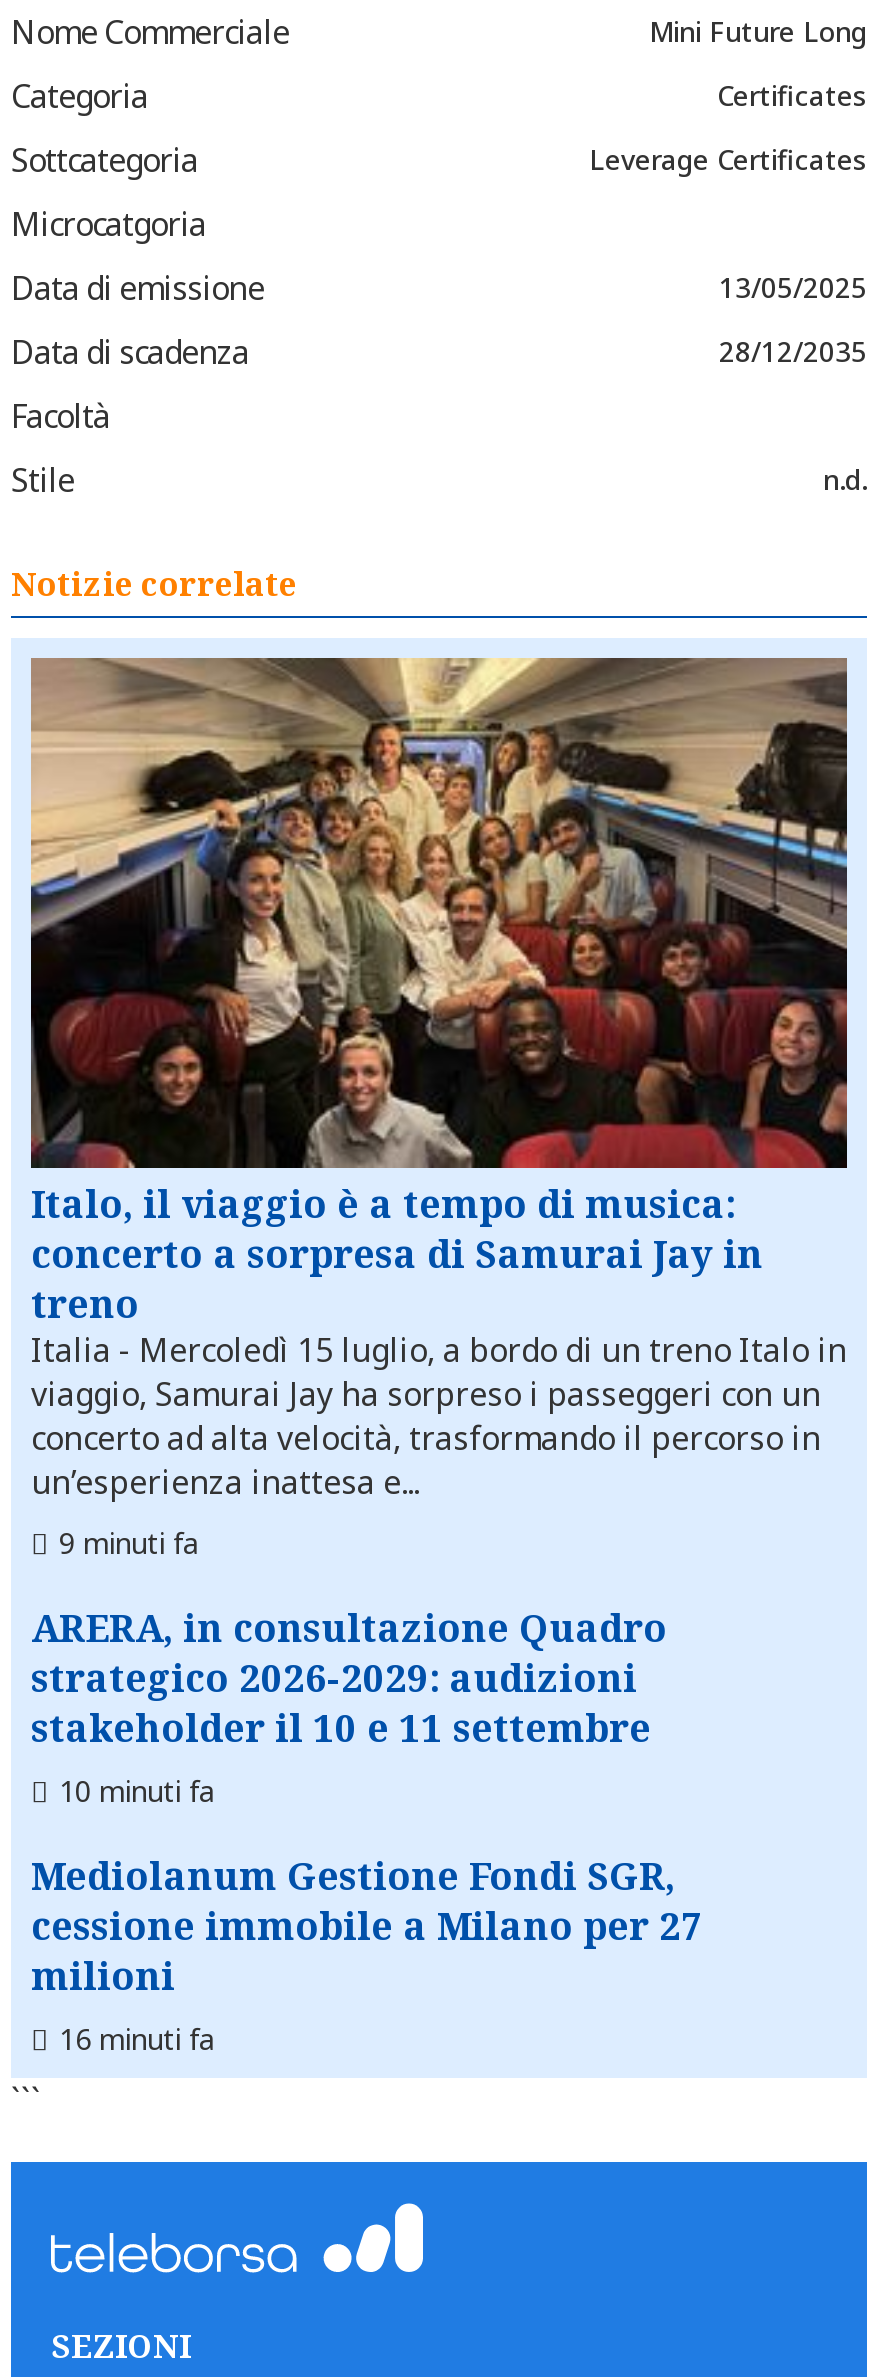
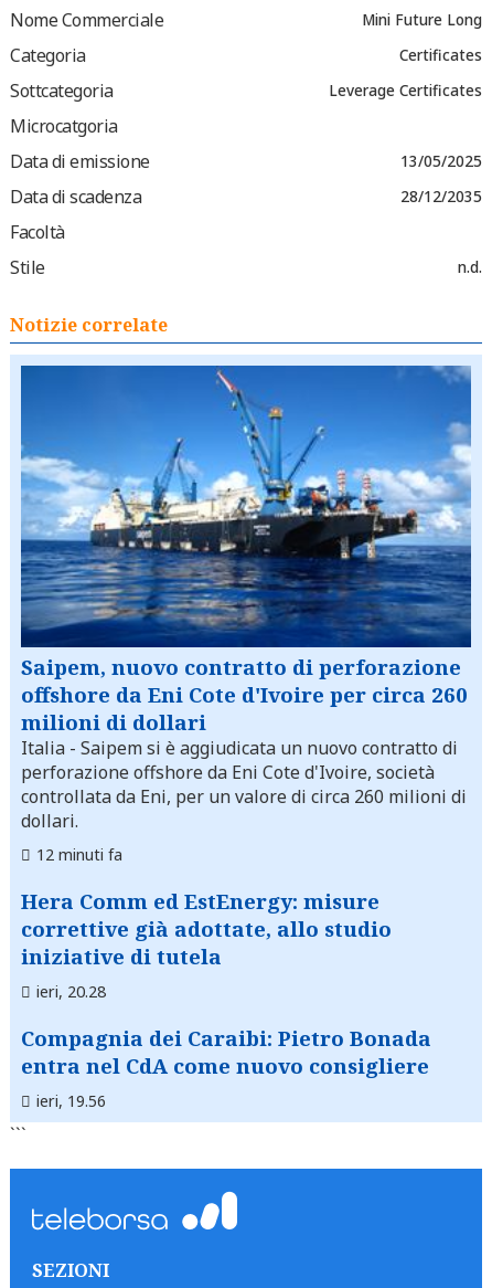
[29,656,849,1504] [image] | Italo, il viaggio è a tempo di musica: | concerto a sorpresa di Samurai Jay in | treno | Italia - Mercoledì 15 luglio, a bordo di un treno Italo in | viaggio, Samurai Jay ha sorpreso i passeggeri con un | concerto ad alta velocità, trasformando il percorso in | un’esperienza inattesa e... -> [20,365,472,833] [image] | Saipem, nuovo contratto di perforazione | offshore da Eni Cote d'Ivoire per circa 260 | milioni di dollari | Italia - Saipem si è aggiudicata un nuovo contratto di | perforazione offshore da Eni Cote d'Ivoire, società | controllata da Eni, per un valore di circa 260 milioni di | dollari.
[59,1524,199,1562] 9 minuti fa -> [36,844,122,865] 12 minuti fa
[31,1602,667,1810] ARERA, in consultazione Quadro | strategico 2026-2029: audizioni | stakeholder il 10 e 11 settembre | 10 minuti fa -> [21,887,392,1002] Hera Comm ed EstEnergy: misure | correttive già adottate, allo studio | iniziative di tutela | ieri, 20.28
[31,1850,703,2058] Mediolanum Gestione Fondi SGR, | cessione immobile a Milano per 27 | milioni | 16 minuti fa -> [21,1024,431,1111] Compagnia dei Caraibi: Pietro Bonada | entra nel CdA come nuovo consigliere | ieri, 19.56

